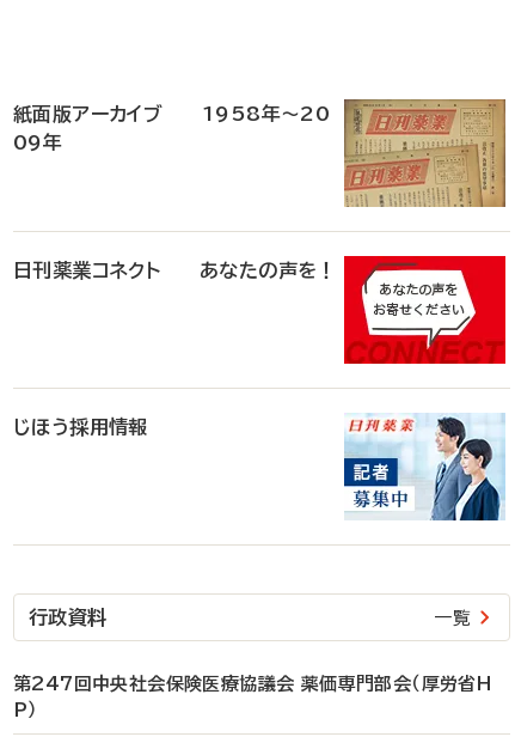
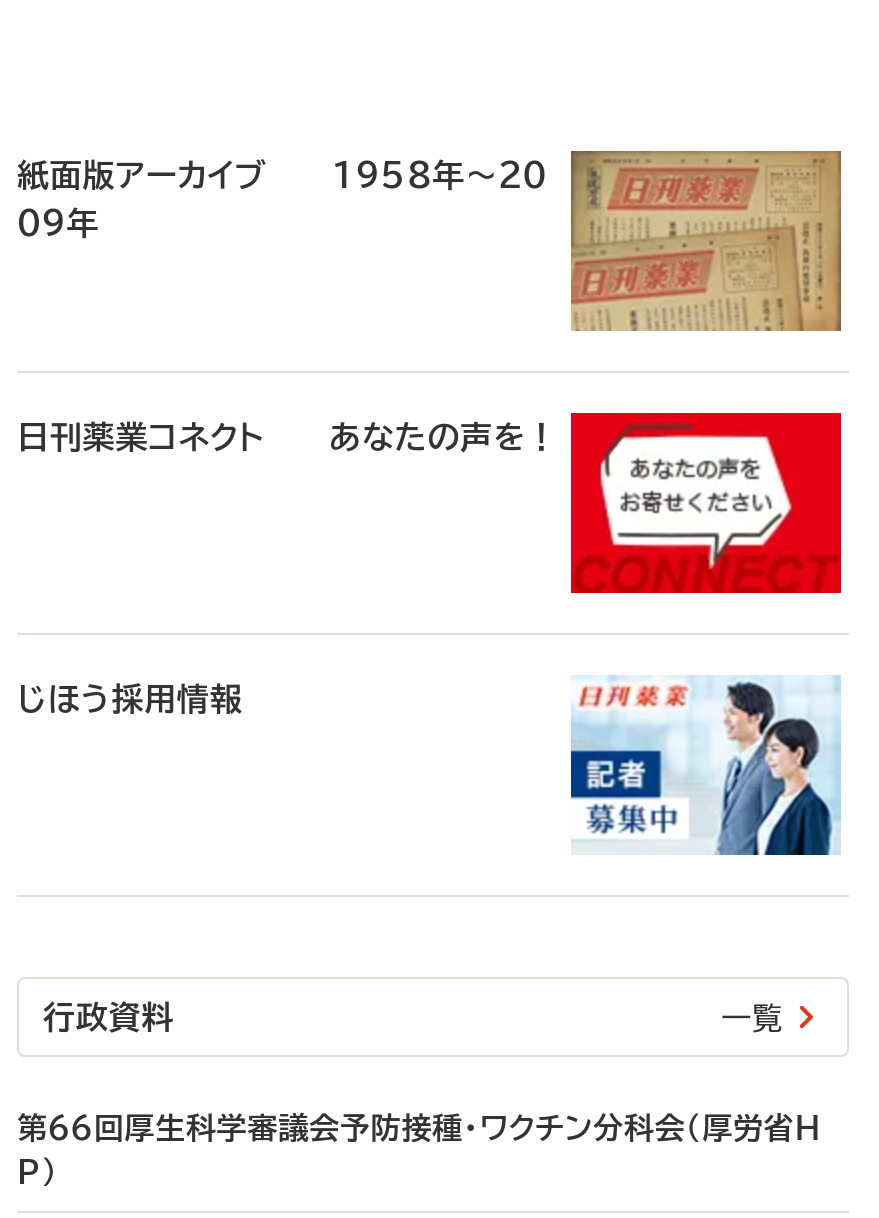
[13,675,491,693] 第247回中央社会保険医療協議会 薬価専門部会（厚労省H -> [17,1113,819,1143] 第66回厚生科学審議会予防接種・ワクチン分科会（厚労省H

